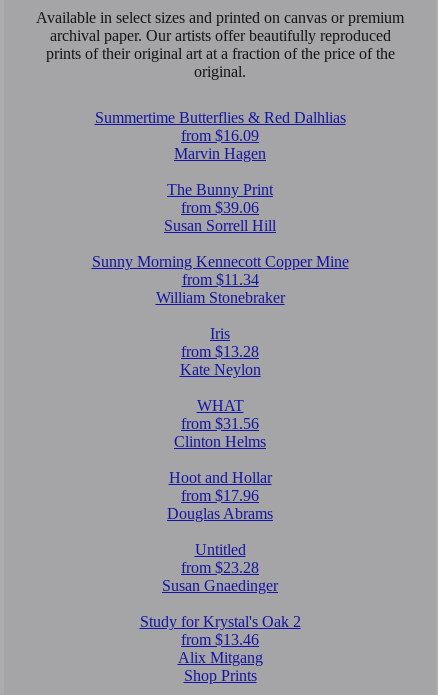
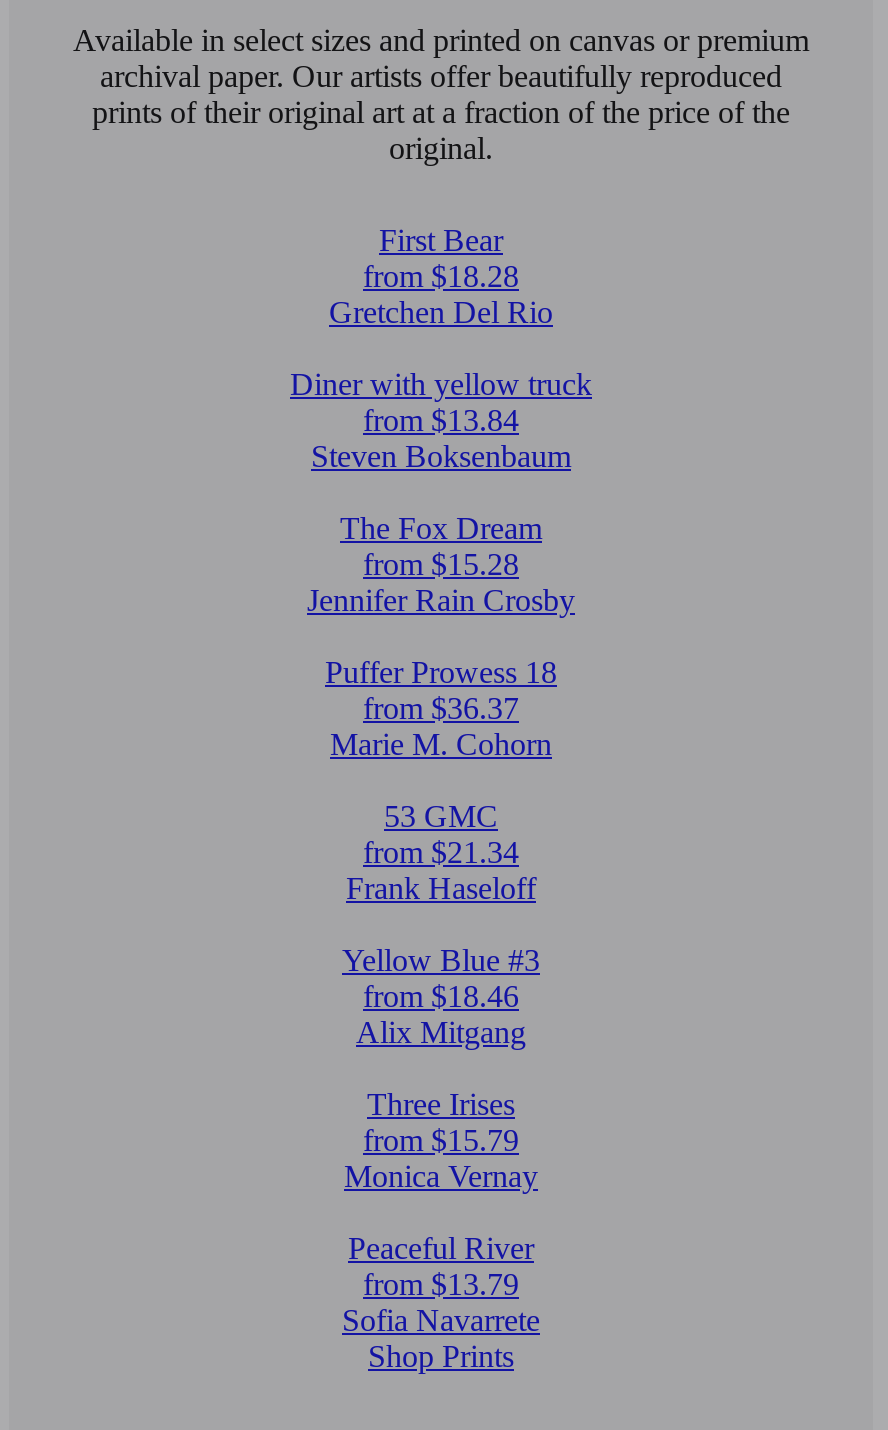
[91,108,348,647] Summertime Butterflies & Red Dalhlias | from $16.09 | Marvin Hagen | The Bunny Print | from $39.06 | Susan Sorrell Hill | Sunny Morning Kennecott Copper Mine | from $11.34 | William Stonebraker | Iris | from $13.28 | Kate Neylon | WHAT | from $31.56 | Clinton Helms | Hoot and Hollar | from $17.96 | Douglas Abrams | Untitled | from $23.28 | Susan Gnaedinger | Study for Krystal's Oak 2 | from $13.46 -> [290,222,592,1012] First Bear | from $18.28 | Gretchen Del Rio | Diner with yellow truck | from $13.84 | Steven Boksenbaum | The Fox Dream | from $15.28 | Jennifer Rain Crosby | Puffer Prowess 18 | from $36.37 | Marie M. Cohorn | 53 GMC | from $21.34 | Frank Haseloff | Yellow Blue #3 | from $18.46
moved [177,648,262,665] -> [356,1014,526,1048]: Alix Mitgang
none -> [342,1086,540,1336] Three Irises | from $15.79 | Monica Vernay | Peaceful River | from $13.79 | Sofia Navarrete

